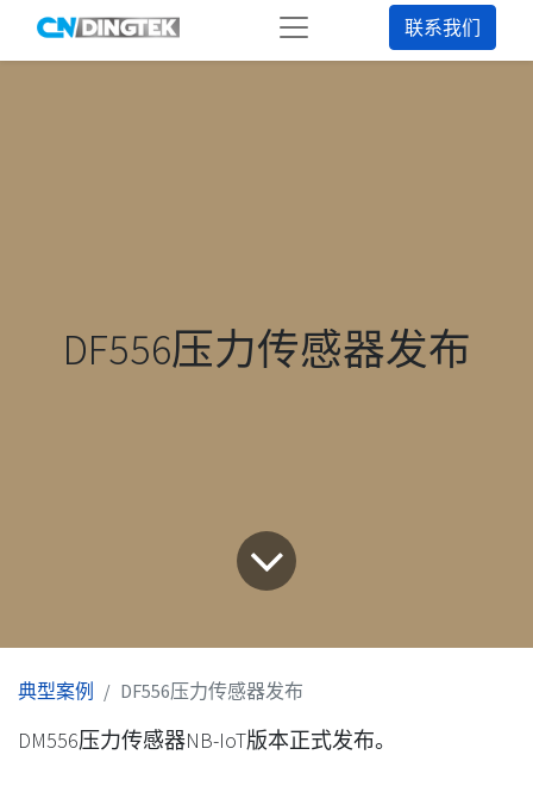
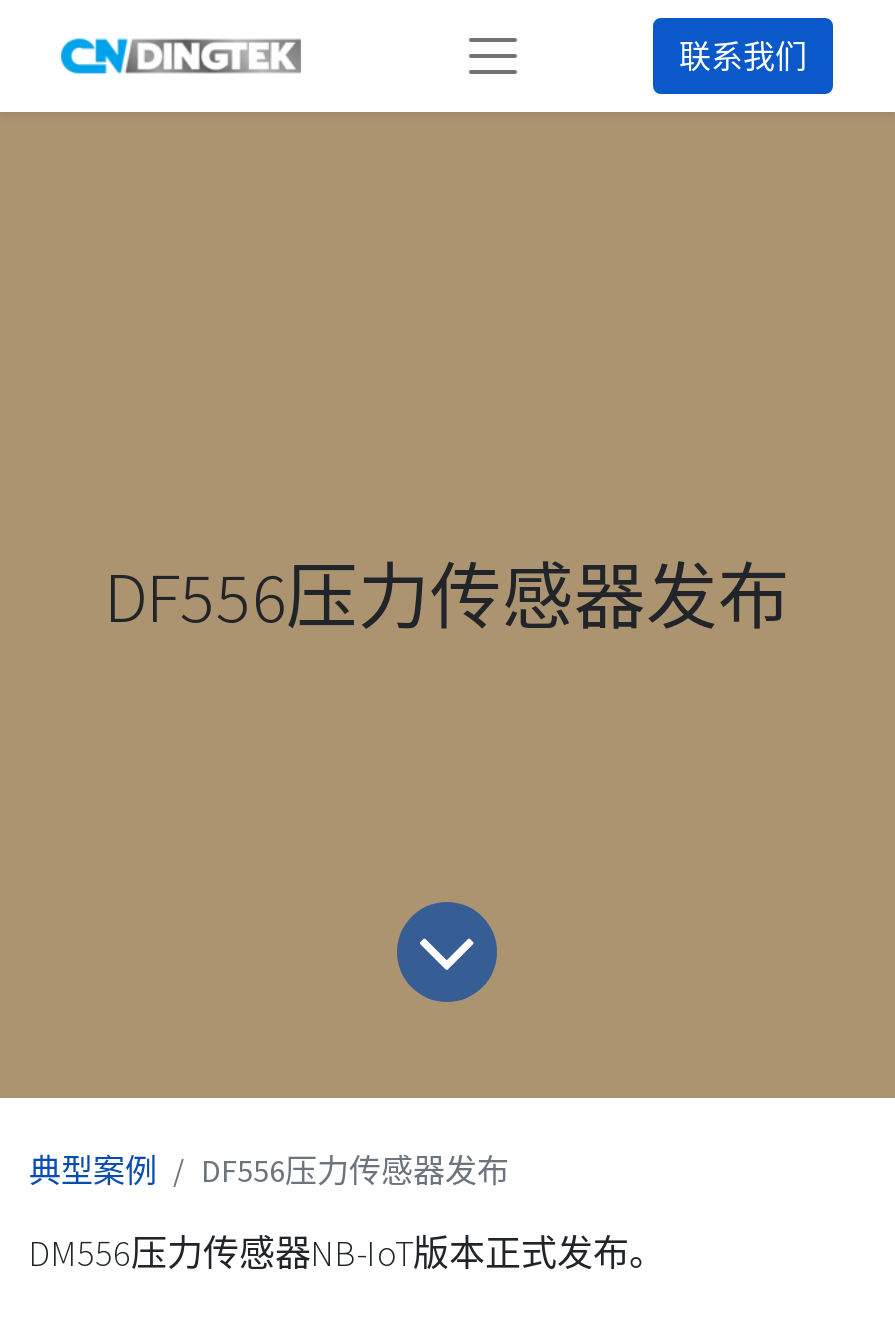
[237,531,296,591] [image] -> [395,900,499,1004] [image]

